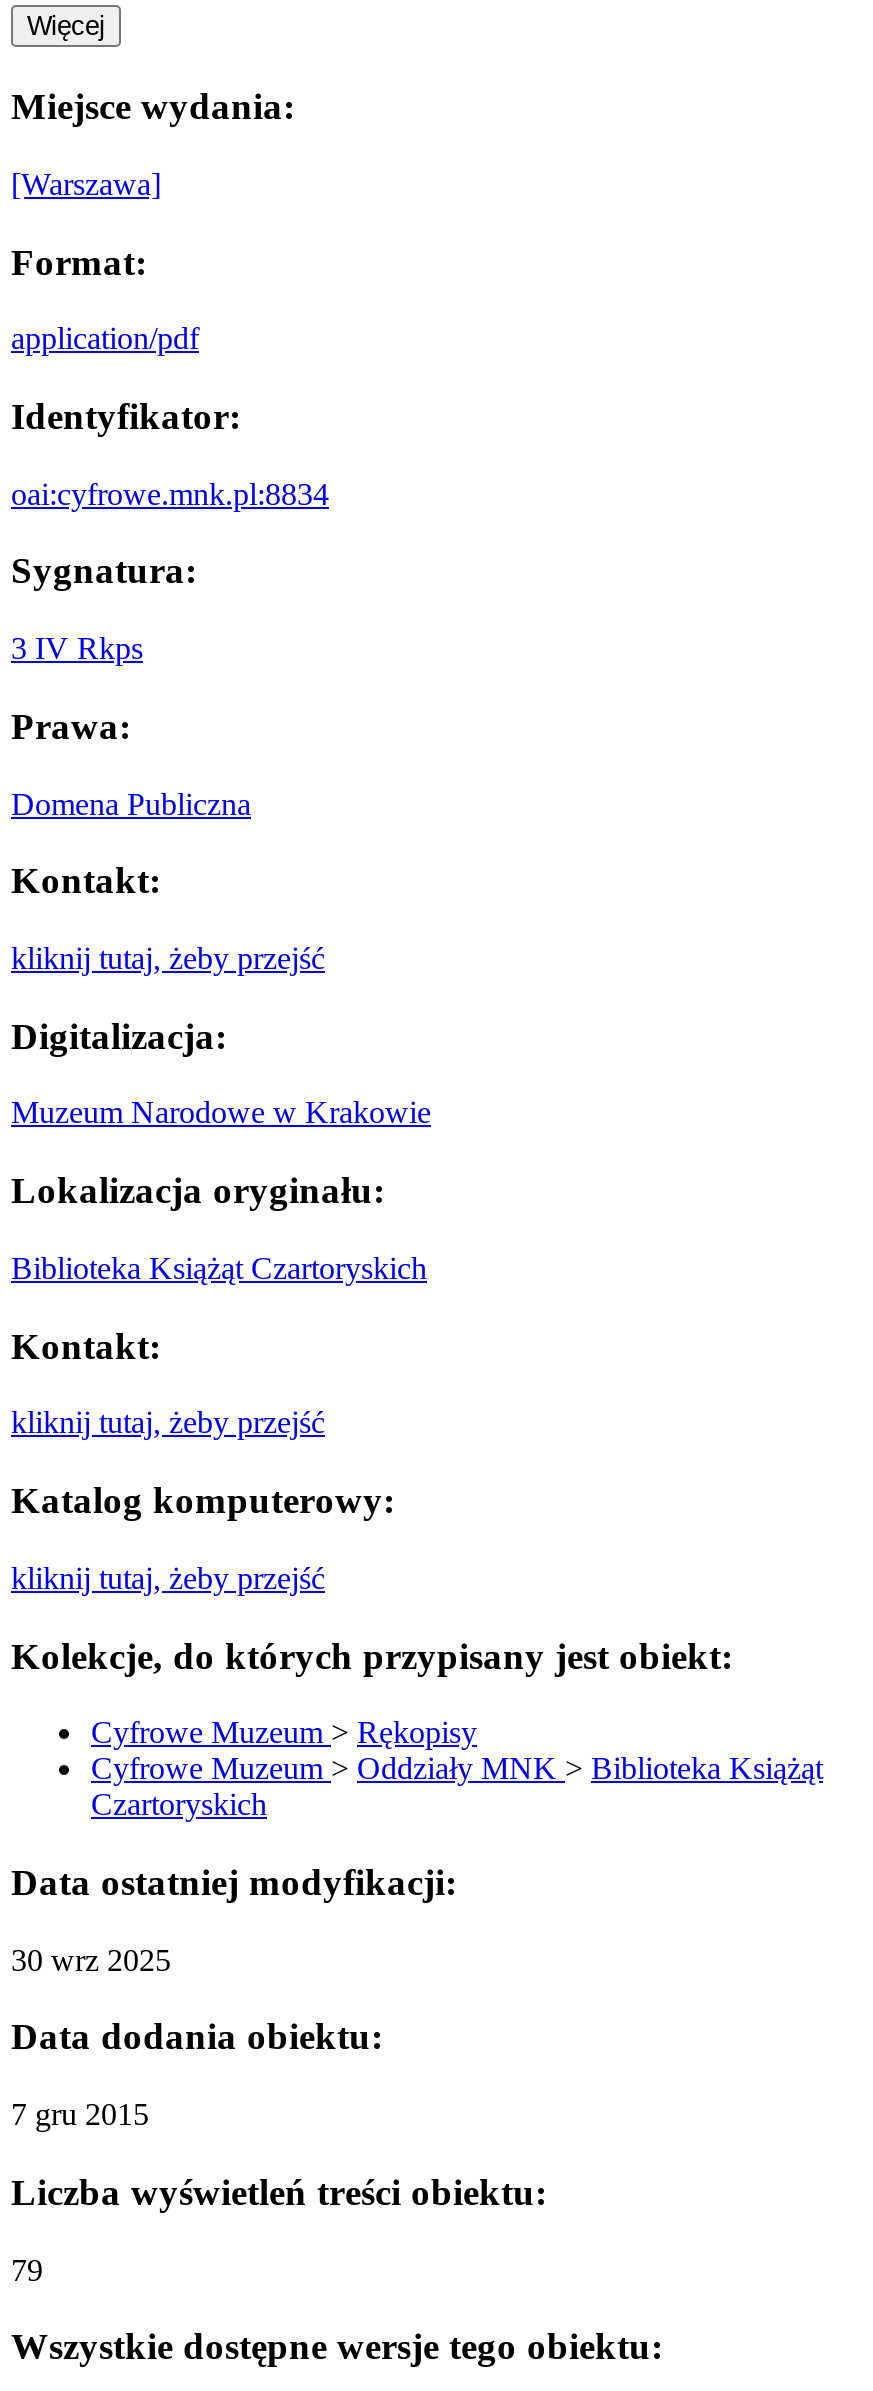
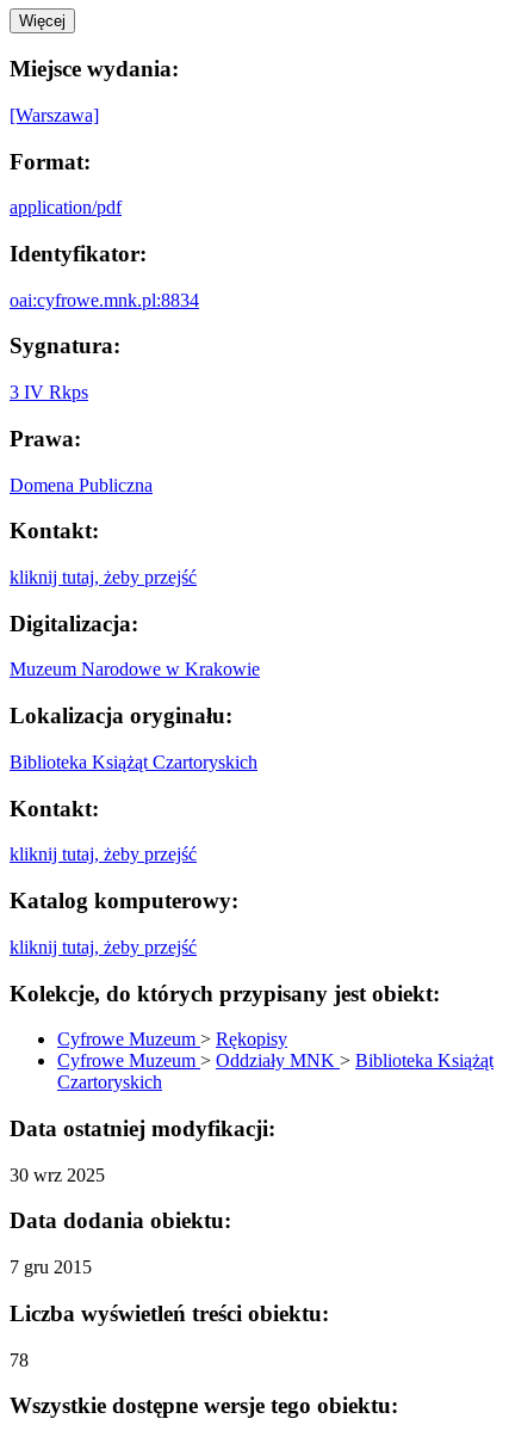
[11,2252,43,2286] 79 -> [10,1349,29,1370] 78

